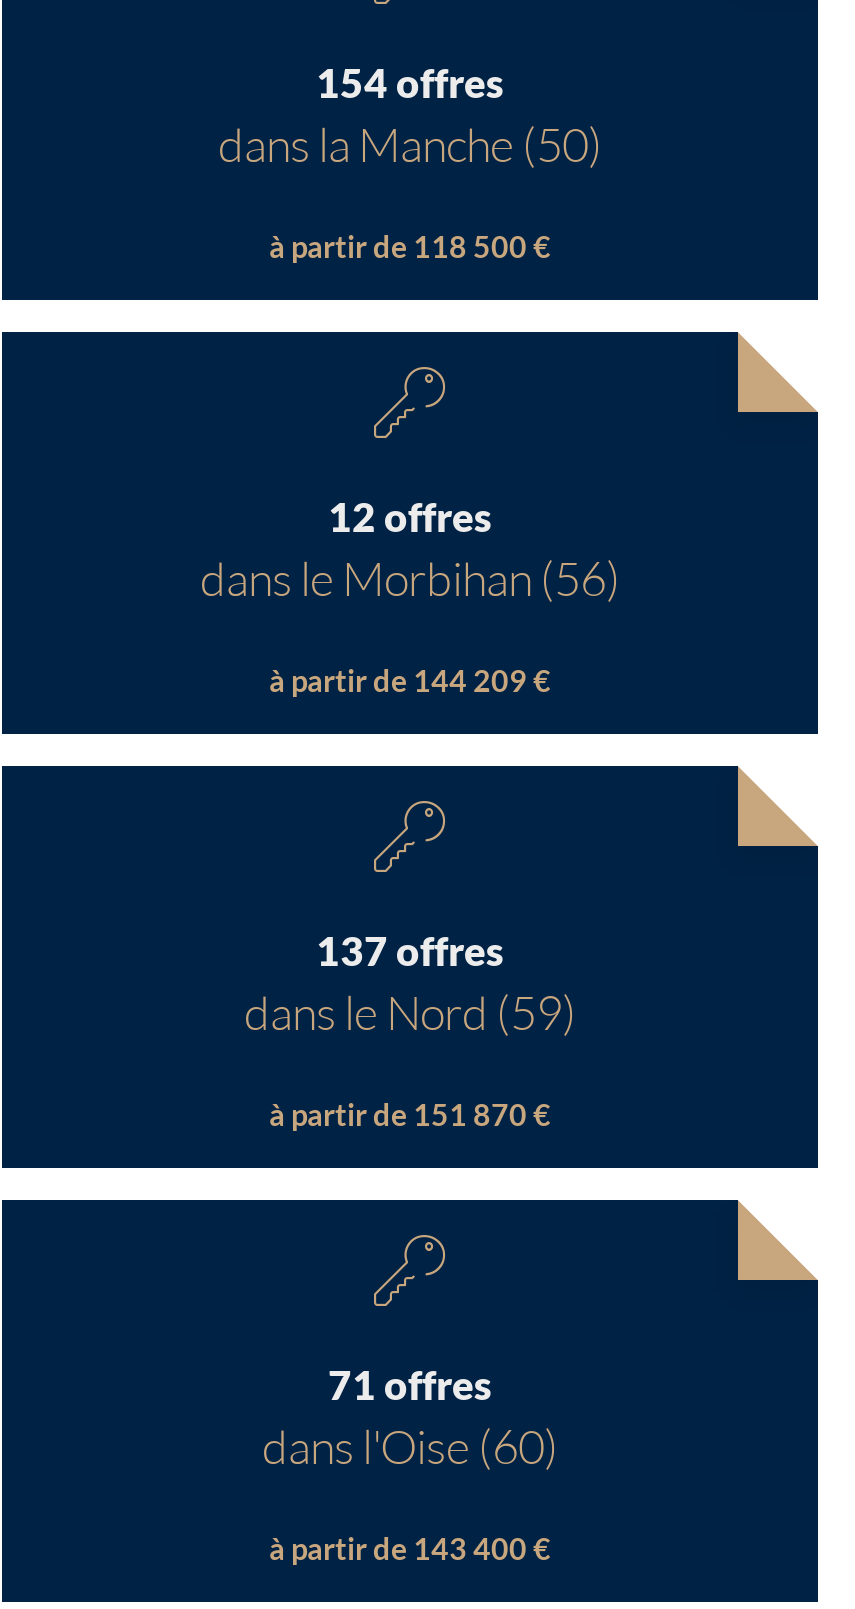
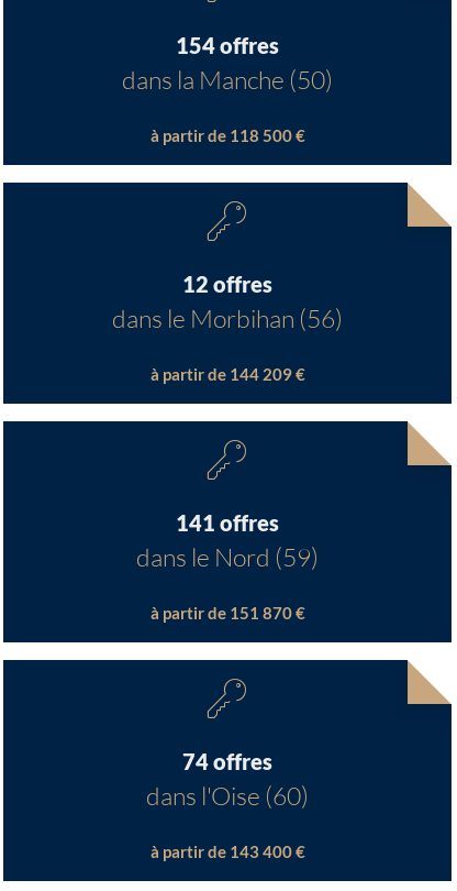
[316,925,504,973] 137 offres -> [176,509,279,535] 141 offres
[328,1359,492,1407] 71 offres -> [182,747,272,774] 74 offres

